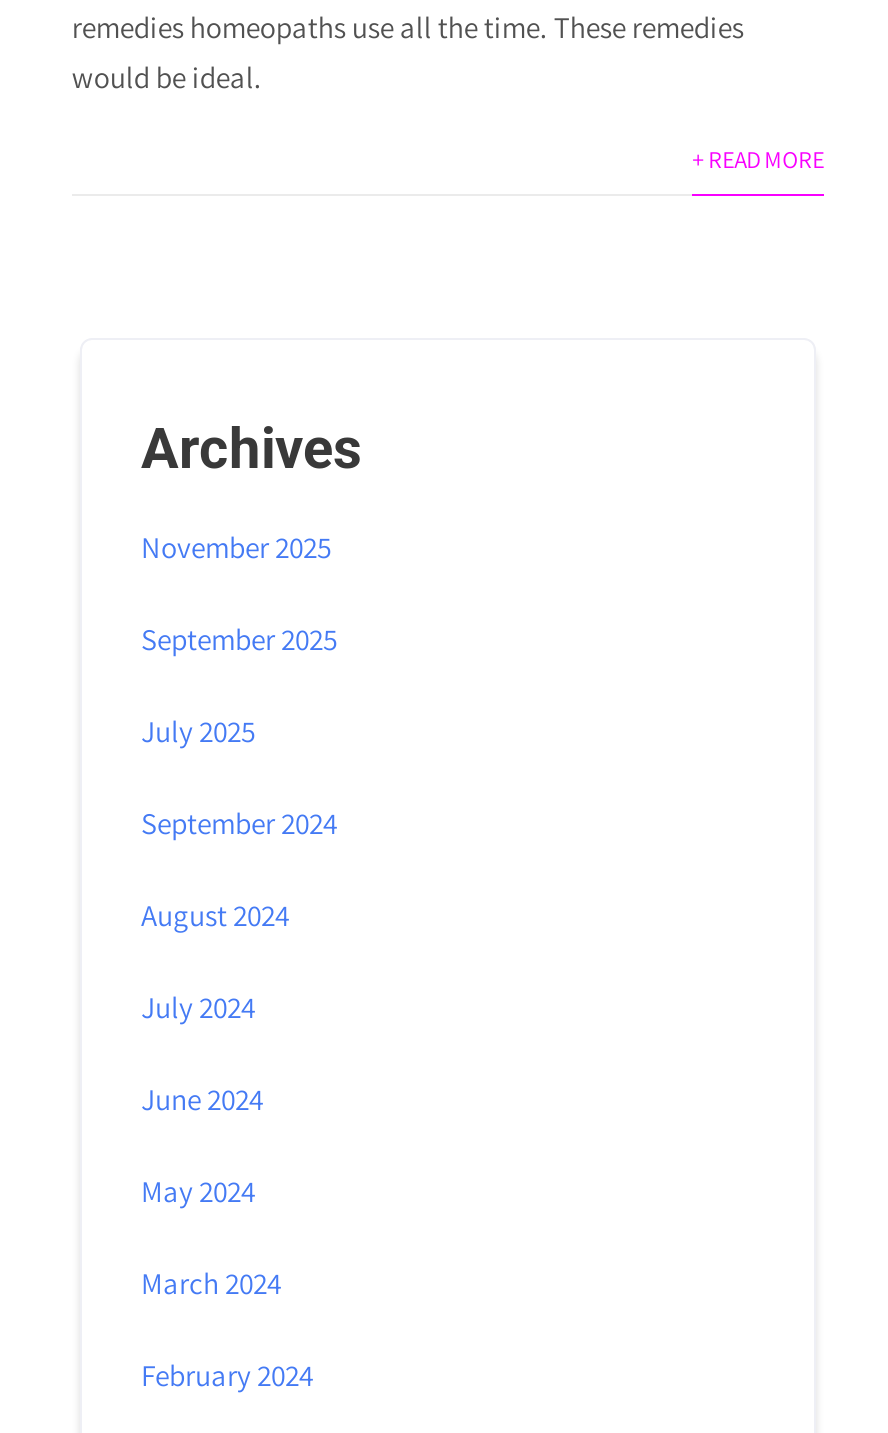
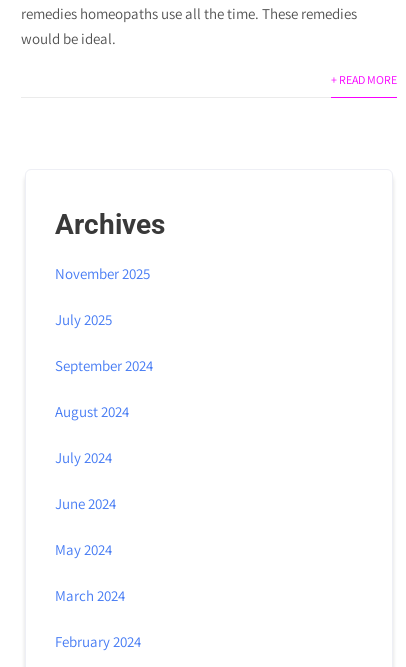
[141,620,337,658] September 2025 -> none

